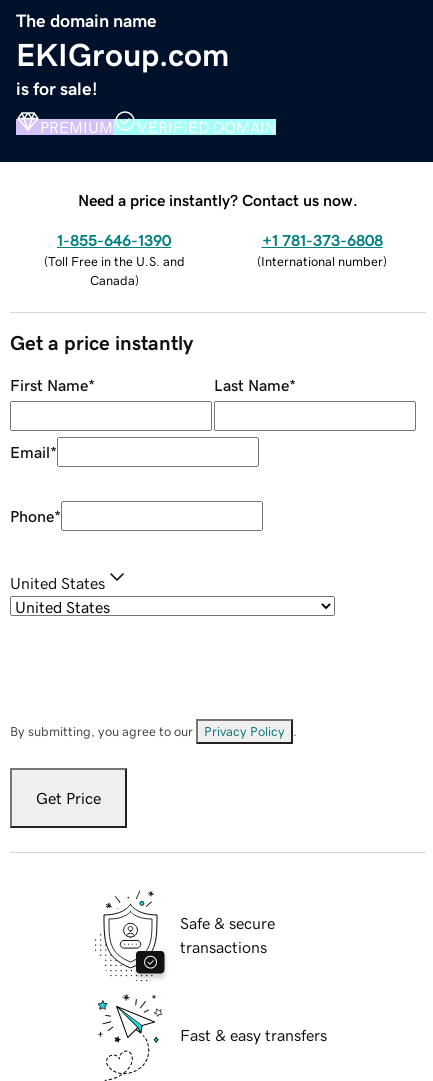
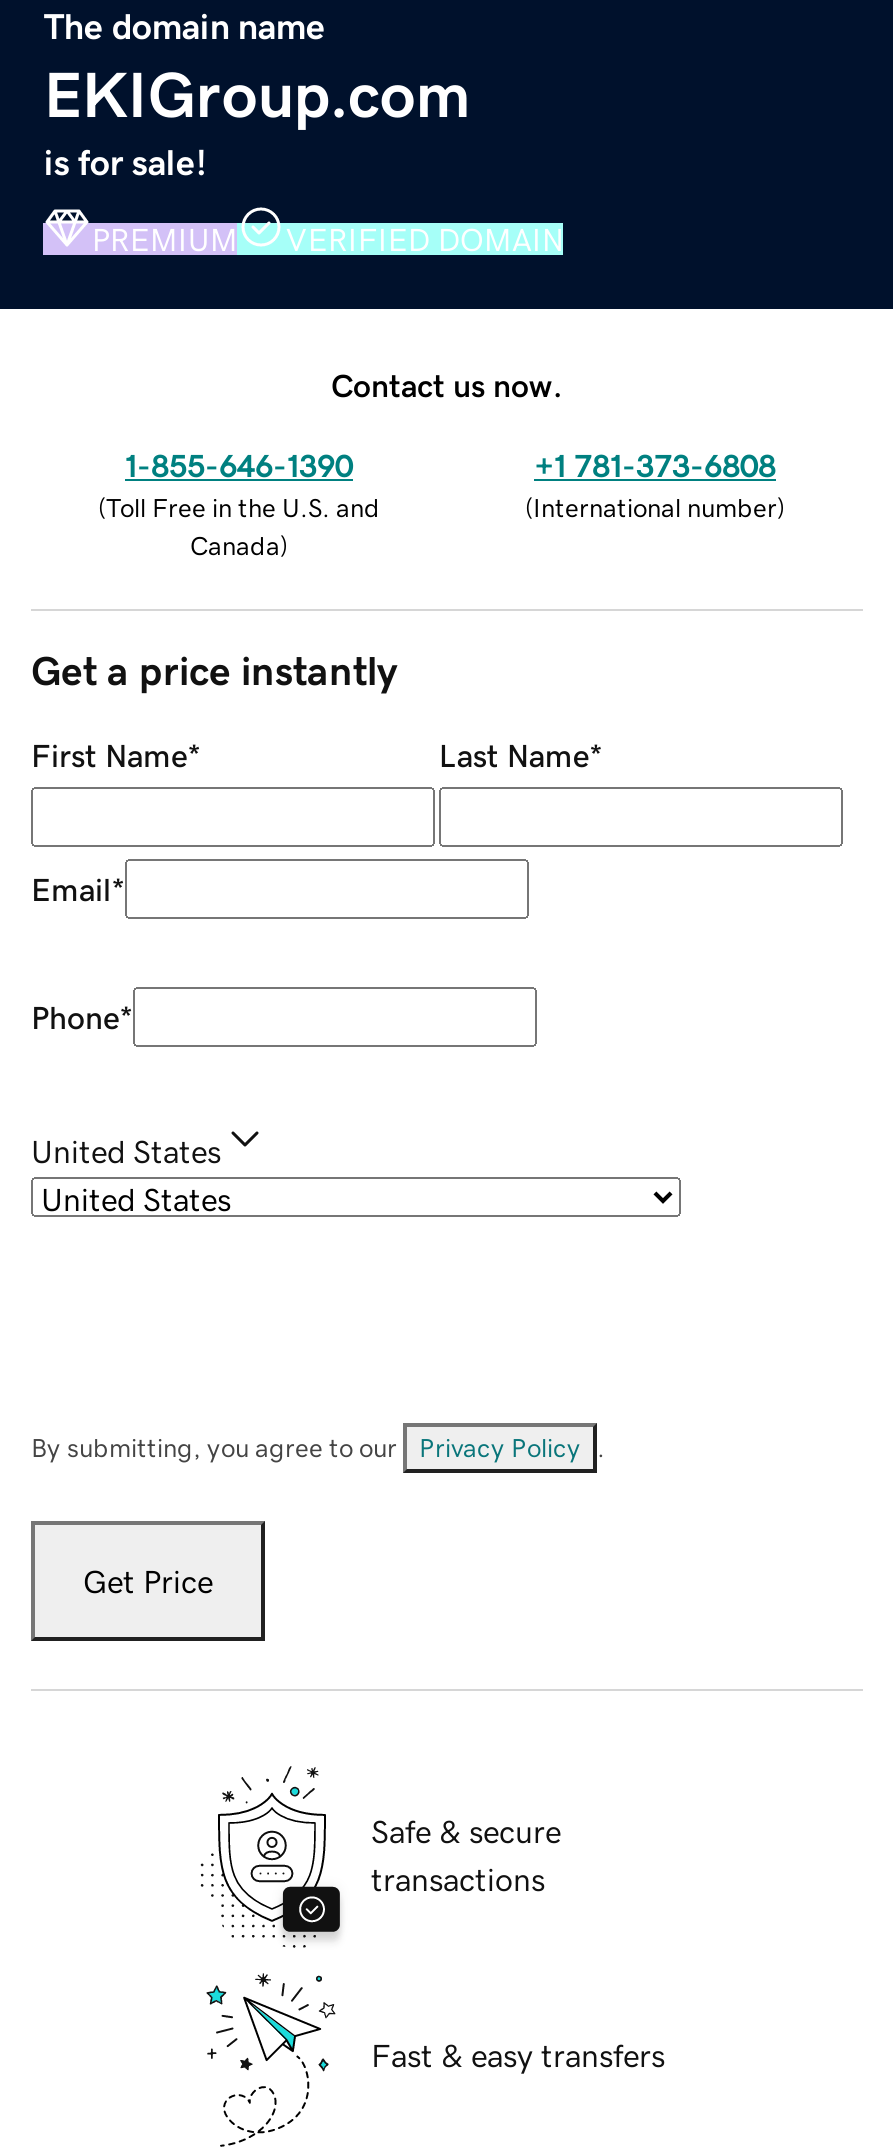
[78,192,358,208] Need a price instantly? Contact us now. -> [331,368,563,400] Contact us now.

